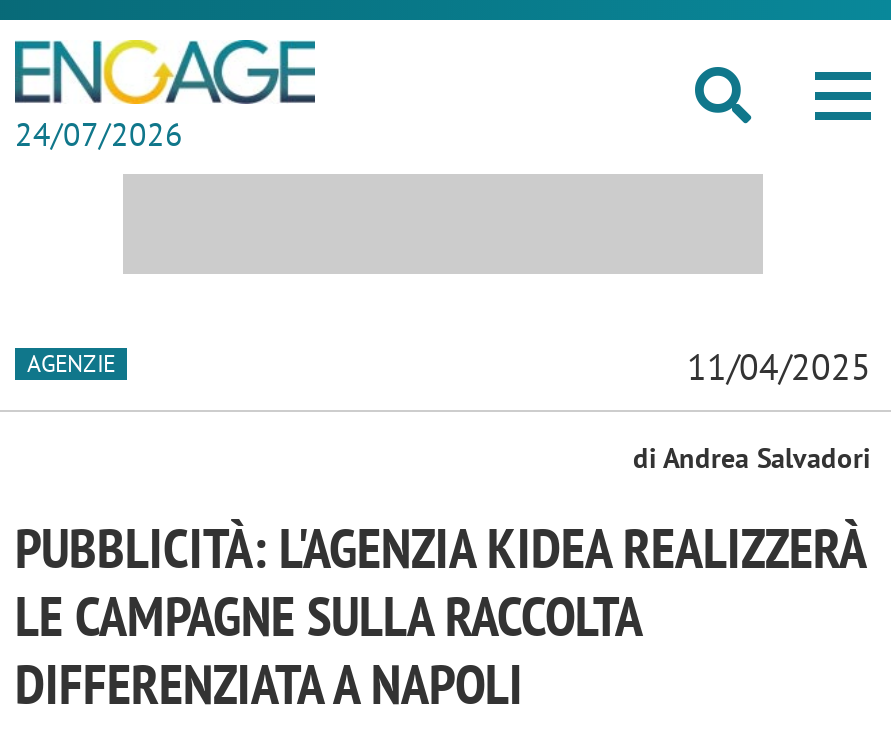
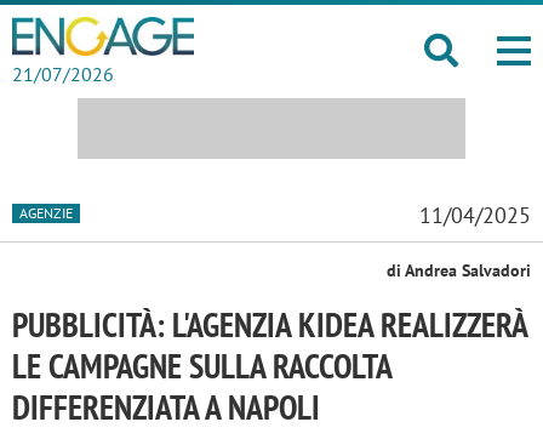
[15,114,183,154] 24/07/2026 -> [12,62,114,86] 21/07/2026

